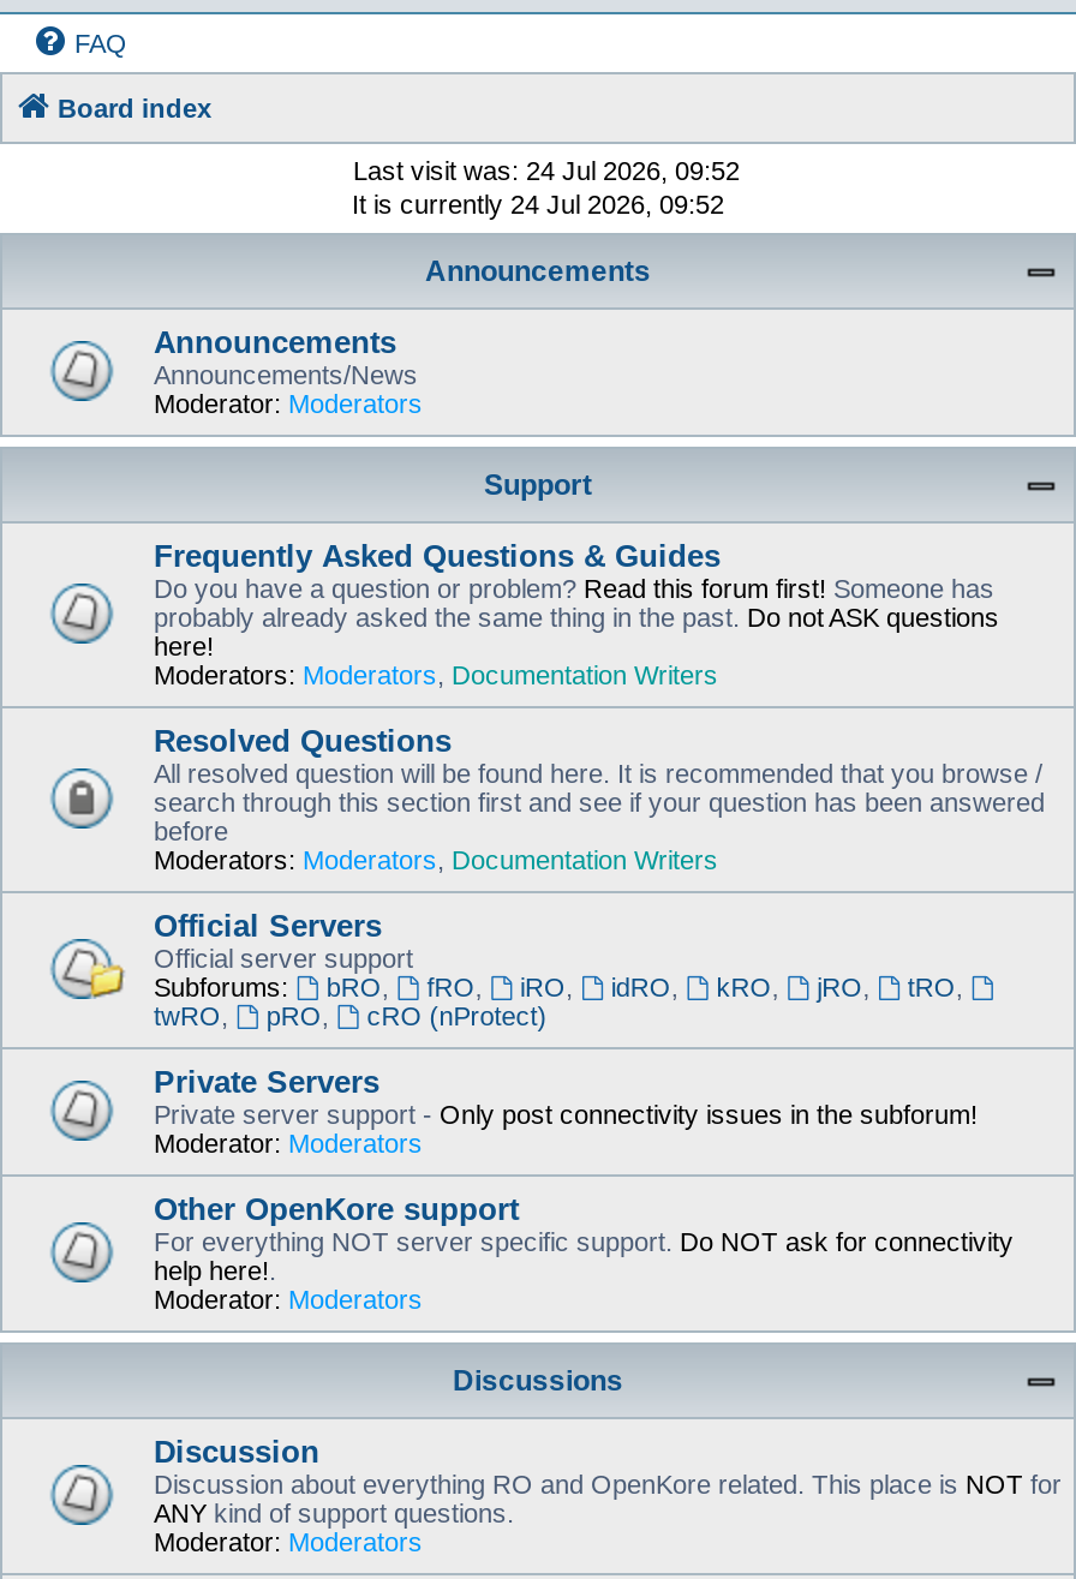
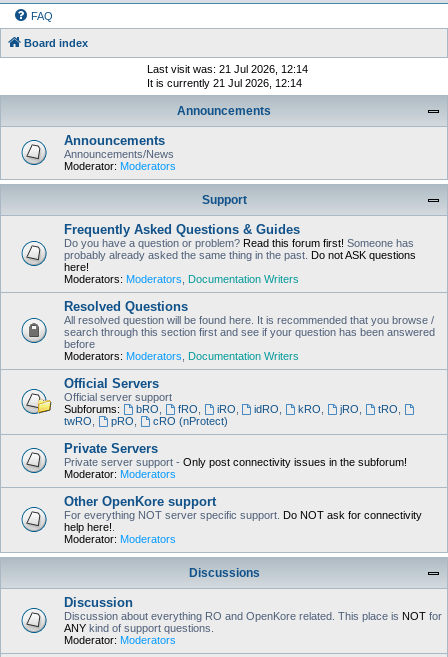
[353,156,740,185] Last visit was: 24 Jul 2026, 09:52 -> [147,63,308,75] Last visit was: 21 Jul 2026, 12:14
[352,190,724,219] It is currently 24 Jul 2026, 09:52 -> [146,77,301,89] It is currently 21 Jul 2026, 12:14

